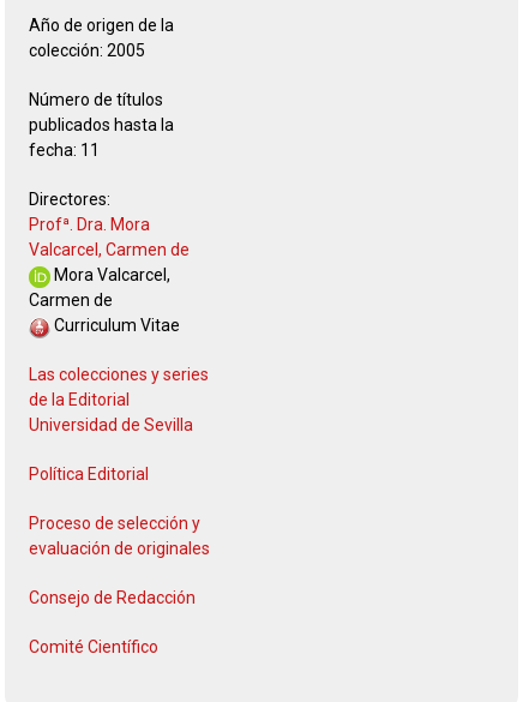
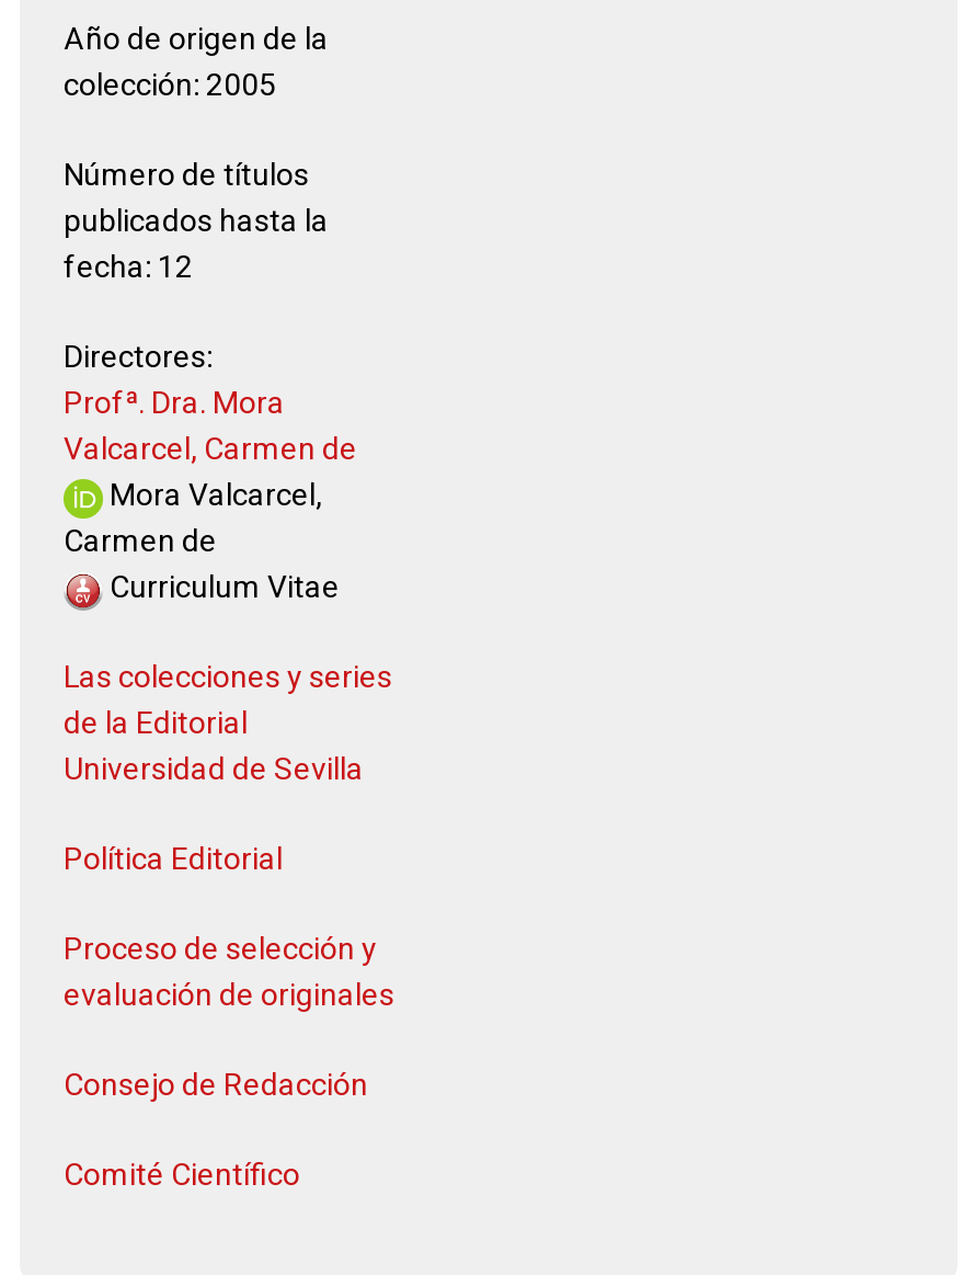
[29,141,100,160] fecha: 11 -> [64,250,193,285] fecha: 12

